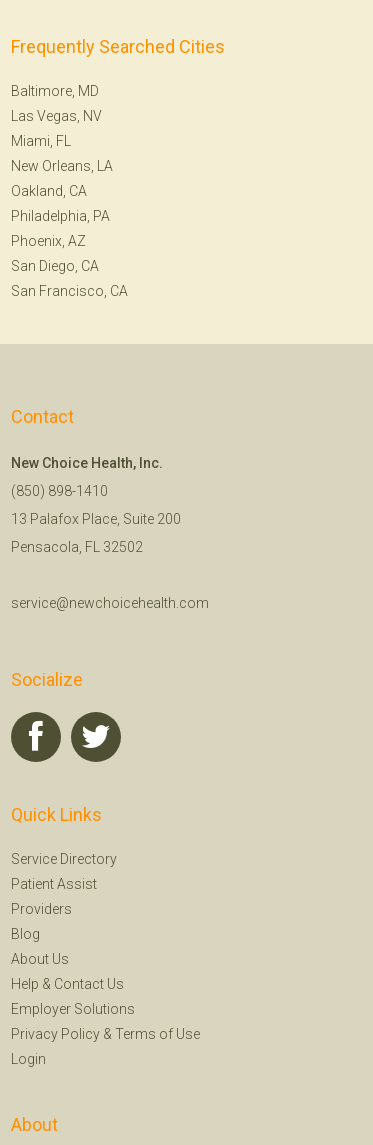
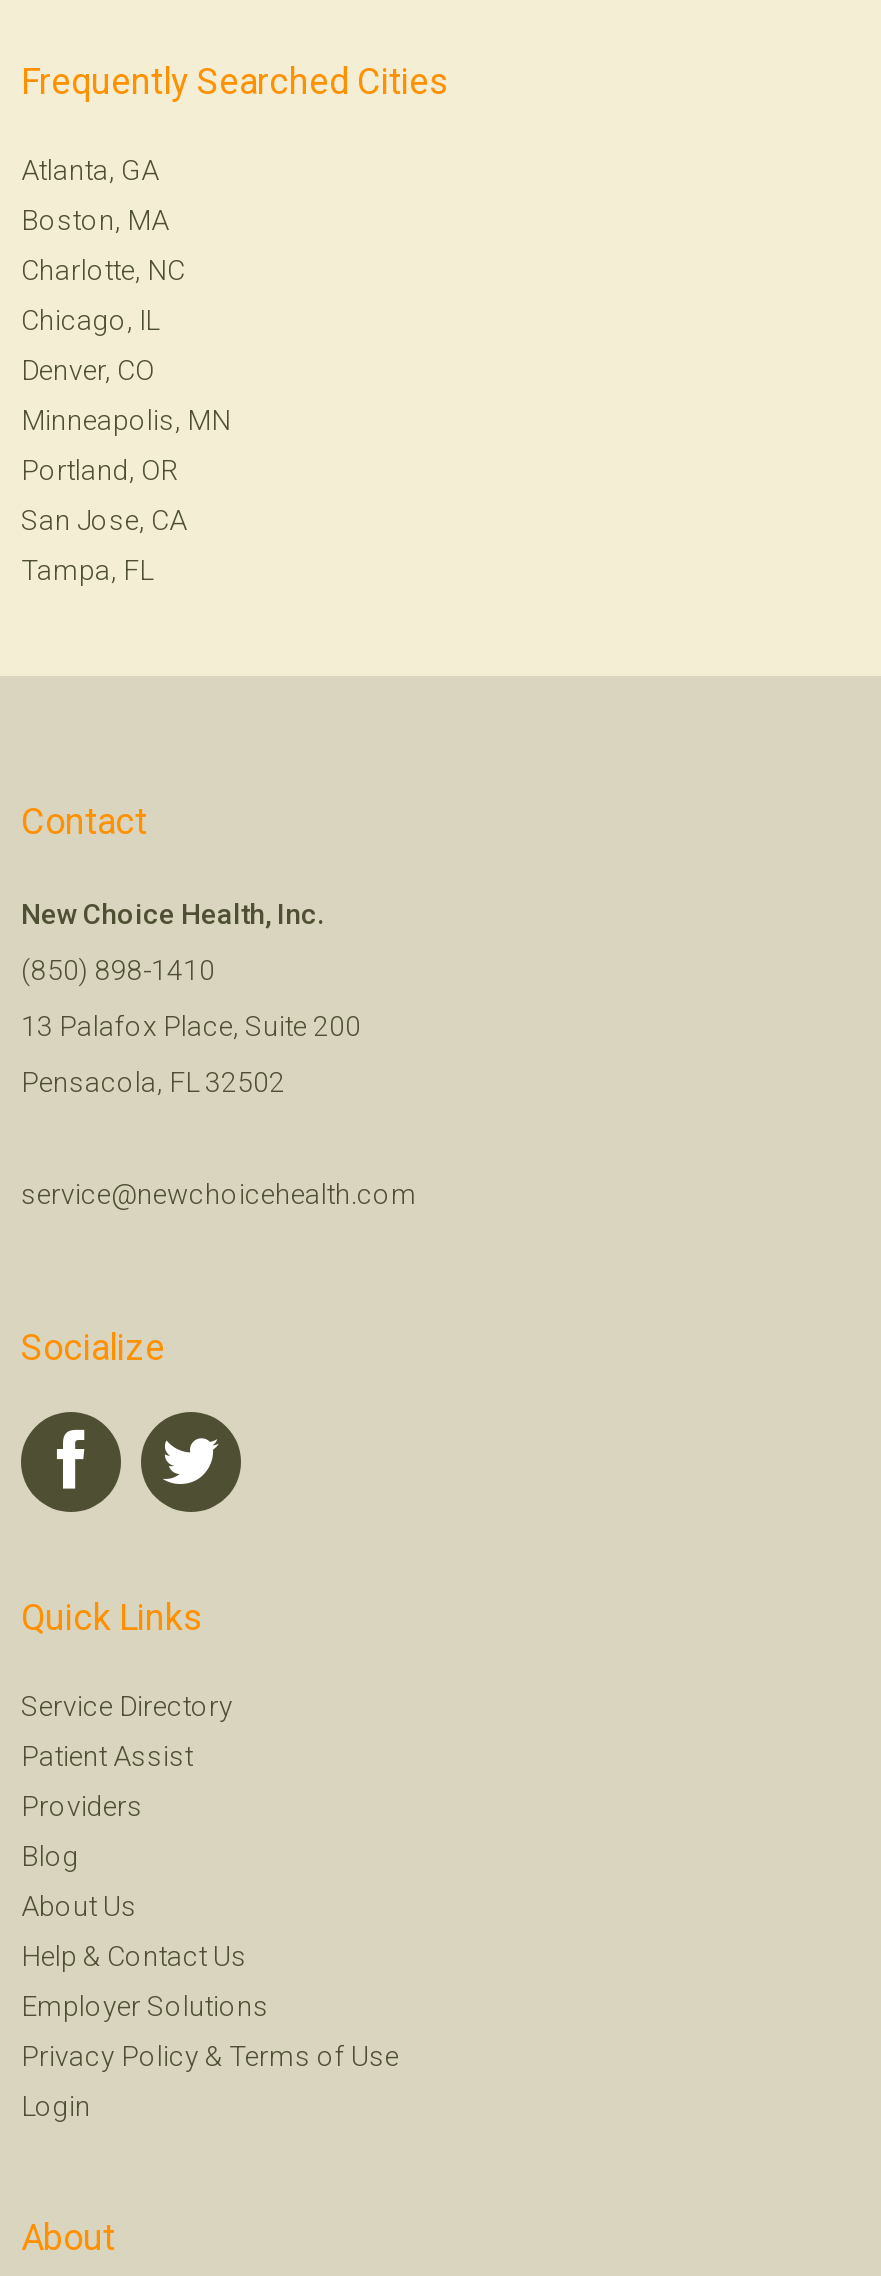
[11,83,99,99] Baltimore, MD -> [21,154,159,186] Atlanta, GA
[11,108,102,124] Las Vegas, NV -> [21,204,169,236] Boston, MA
[11,133,71,149] Miami, FL -> [21,254,185,286] Charlotte, NC
[11,158,113,174] New Orleans, LA -> [21,304,159,336] Chicago, IL
[11,183,87,199] Oakland, CA -> [21,354,155,386] Denver, CO
[11,208,110,224] Philadelphia, PA -> [21,404,231,436] Minneapolis, MN
[11,233,86,249] Phoenix, AZ -> [21,454,179,486] Portland, OR
[11,258,99,274] San Diego, CA -> [21,504,187,536] San Jose, CA
[11,283,128,299] San Francisco, CA -> [21,554,153,586] Tampa, FL

